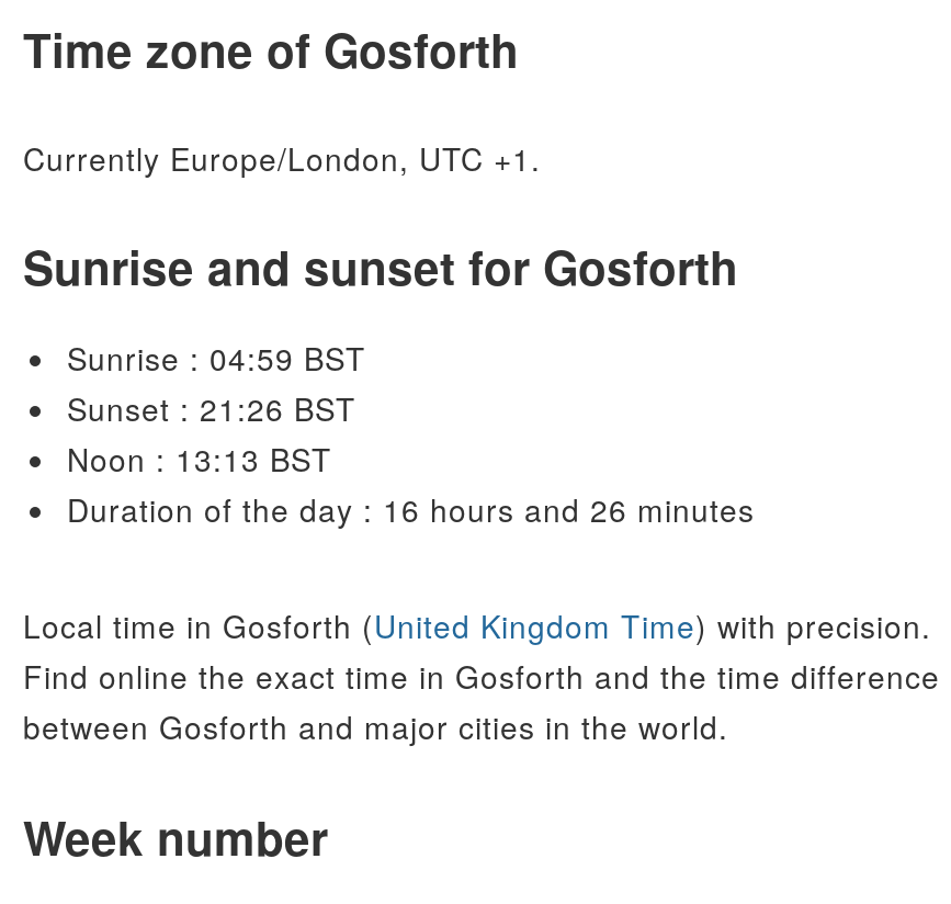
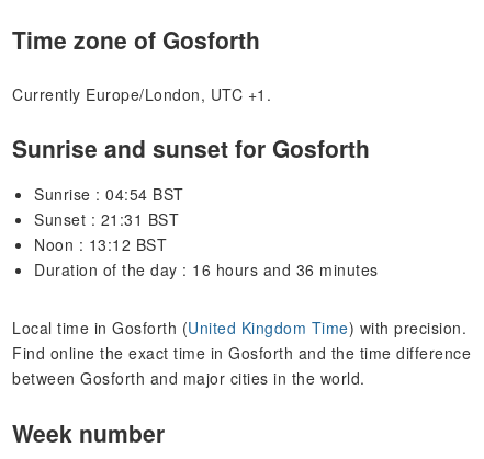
[67,336,366,380] Sunrise : 04:59 BST -> [34,183,184,205] Sunrise : 04:54 BST
[67,387,356,431] Sunset : 21:26 BST -> [34,208,179,230] Sunset : 21:31 BST
[67,437,332,481] Noon : 13:13 BST -> [34,234,167,256] Noon : 13:12 BST
[67,488,755,532] Duration of the day : 16 hours and 26 minutes -> [34,259,378,281] Duration of the day : 16 hours and 36 minutes

